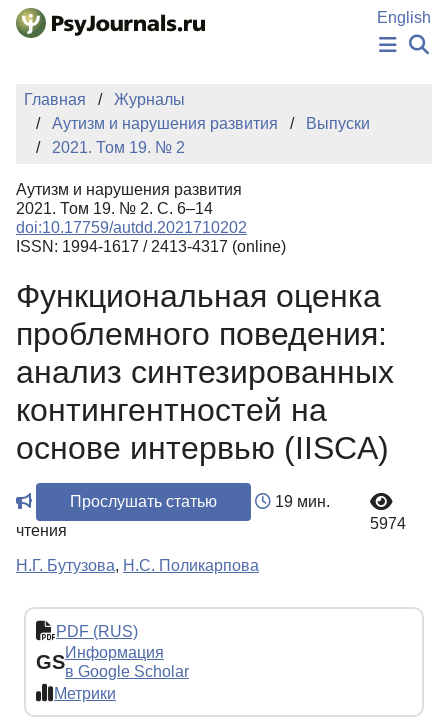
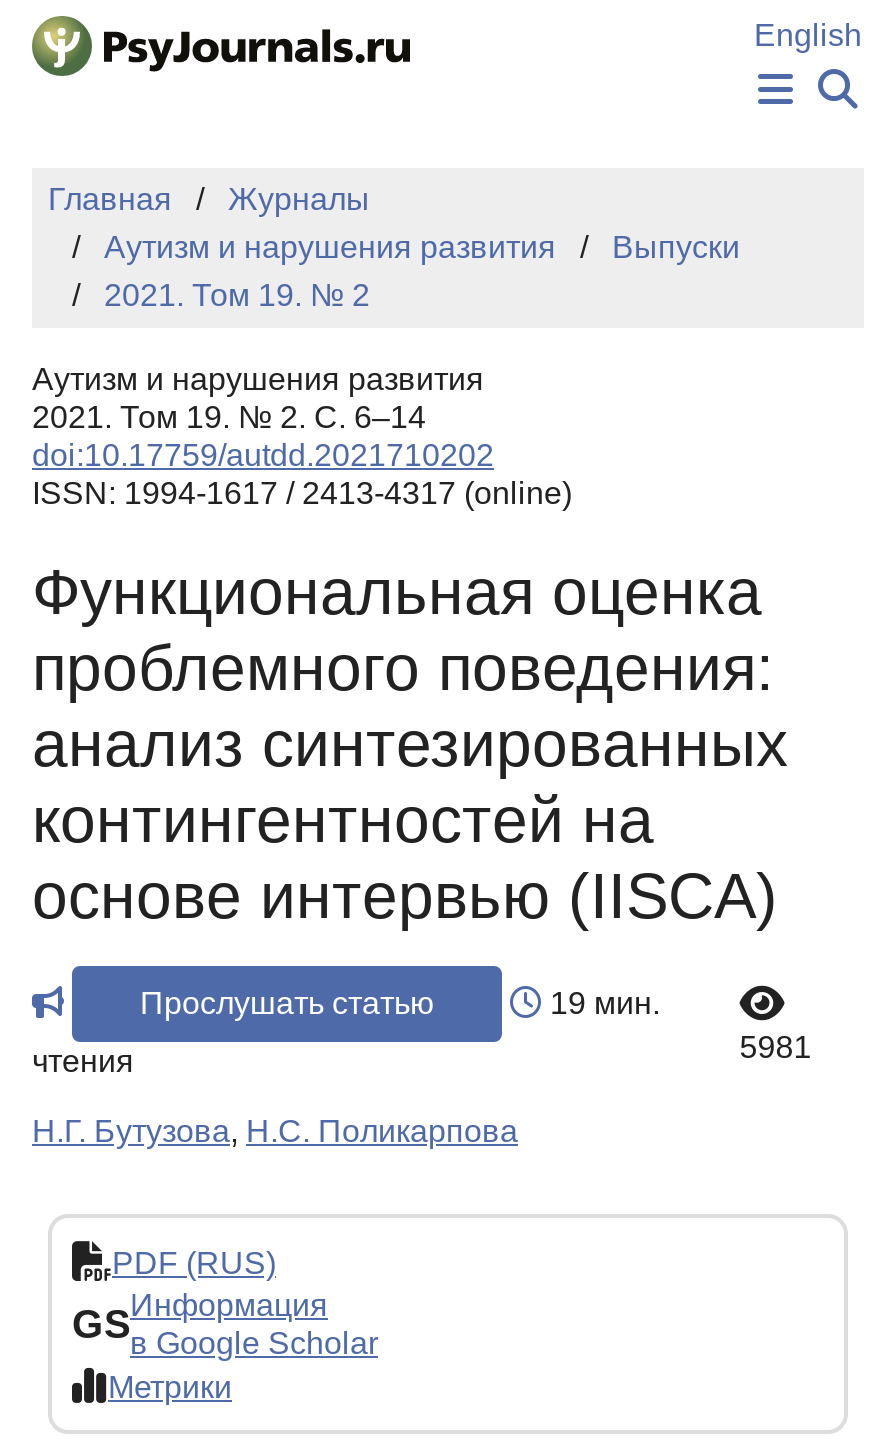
[370,515,406,532] 5974 -> [739,1031,811,1065] 5981

